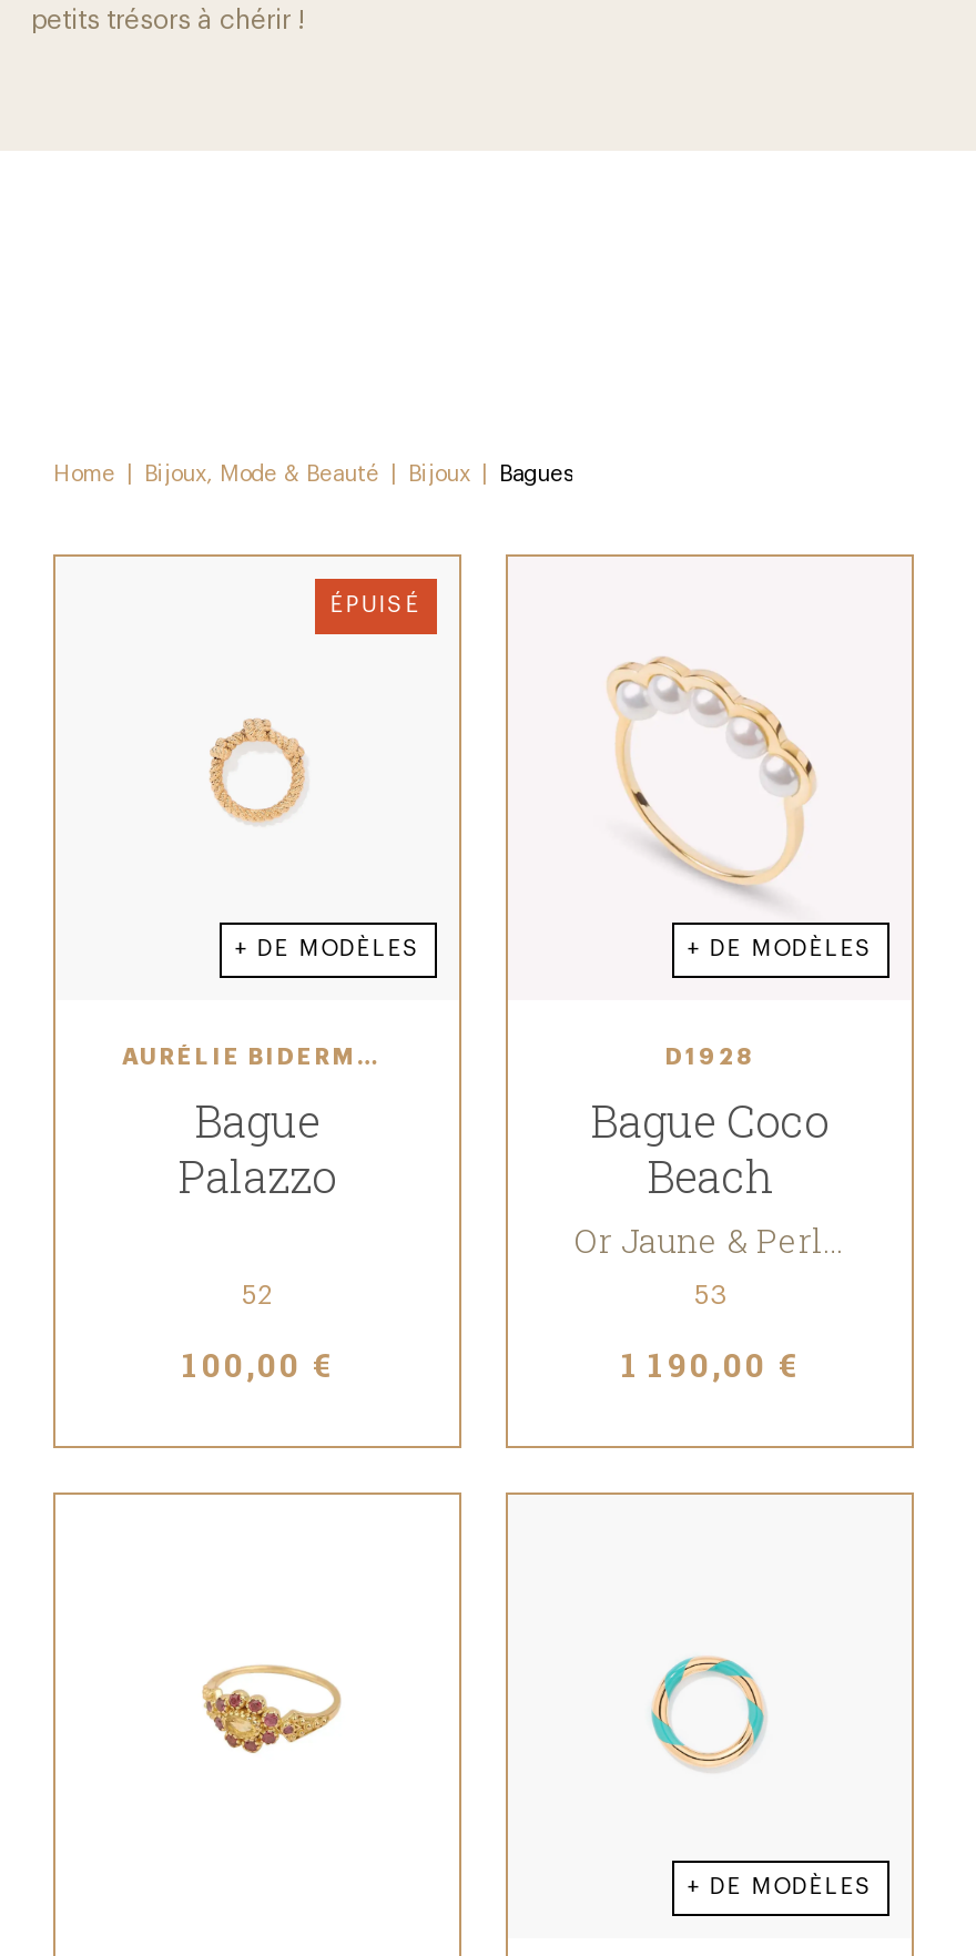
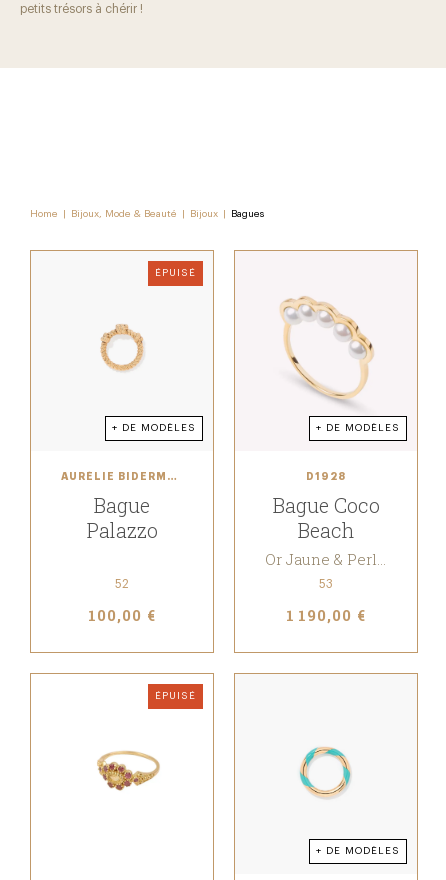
none -> [155,691,196,701] ÉPUISÉ

